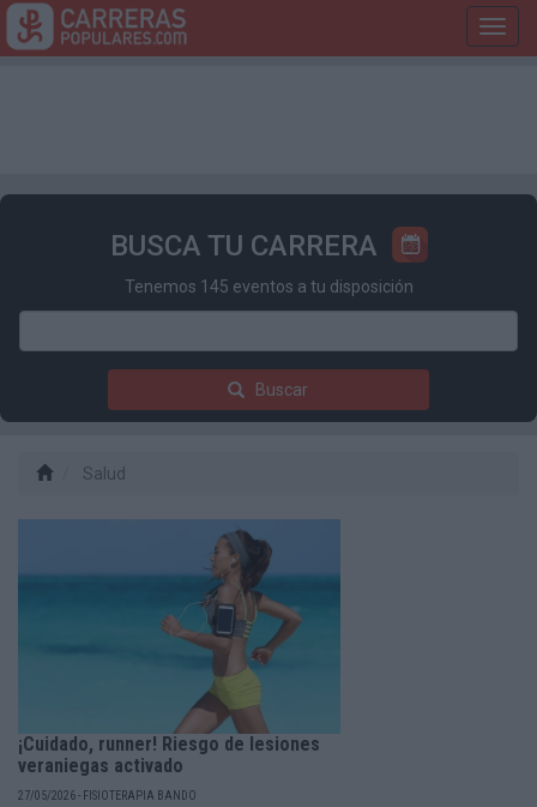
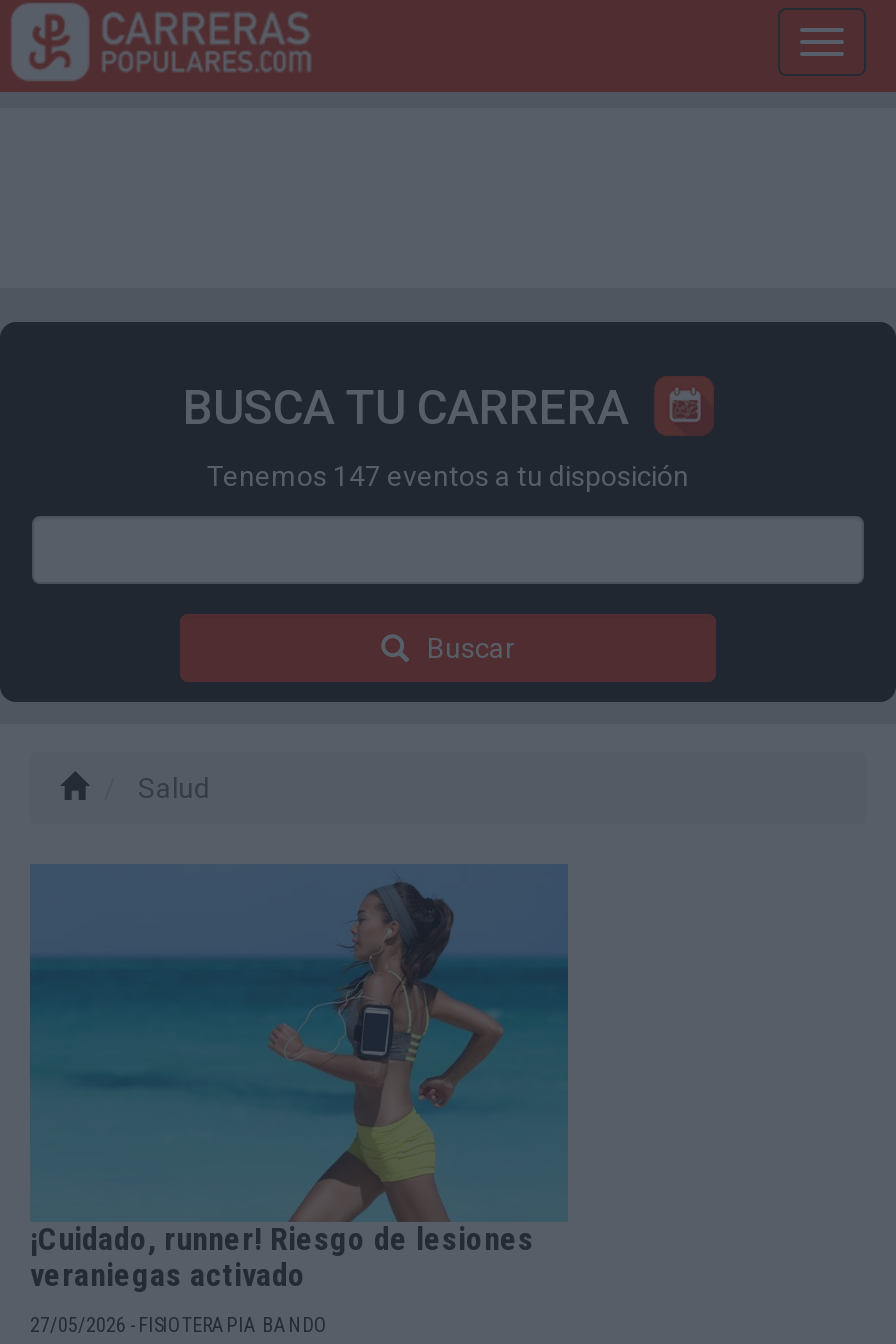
[124,277,413,296] Tenemos 145 eventos a tu disposición -> [207,460,689,492] Tenemos 147 eventos a tu disposición

